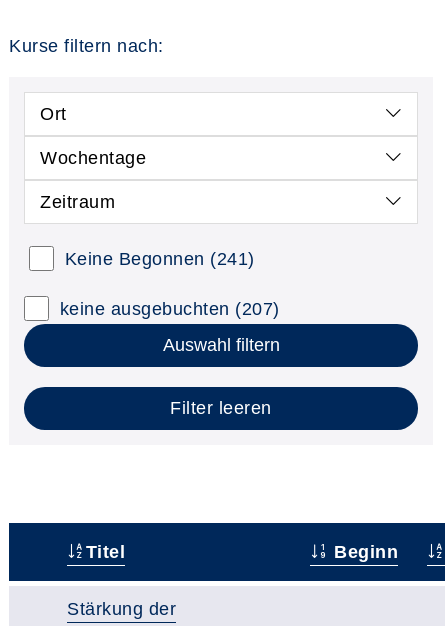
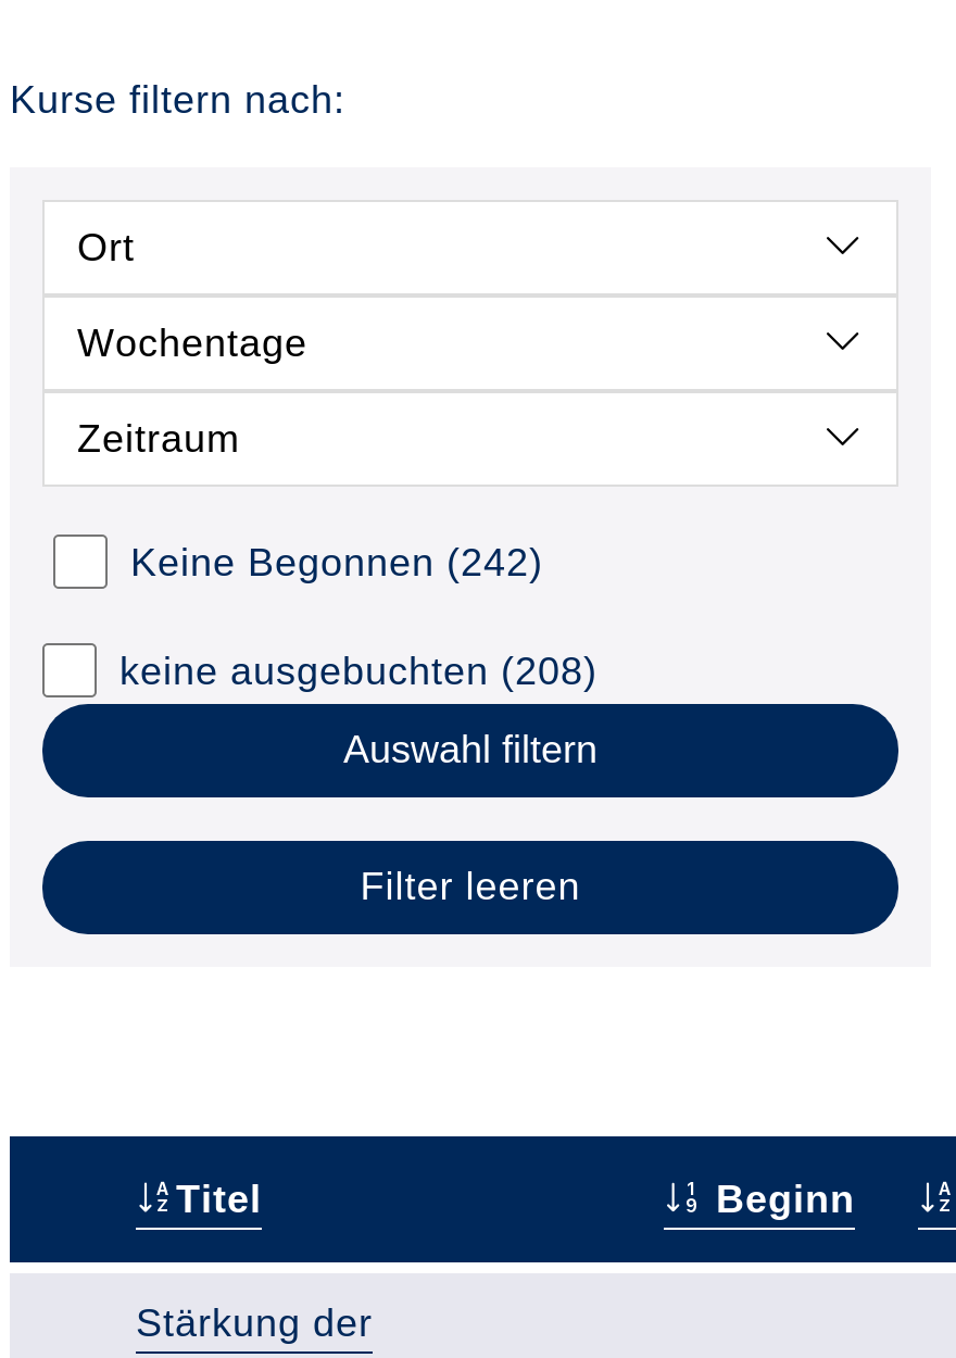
[64,249,254,269] Keine Begonnen (241) -> [130,540,543,584] Keine Begonnen (242)
[59,299,279,319] keine ausgebuchten (207) -> [119,649,597,692] keine ausgebuchten (208)

